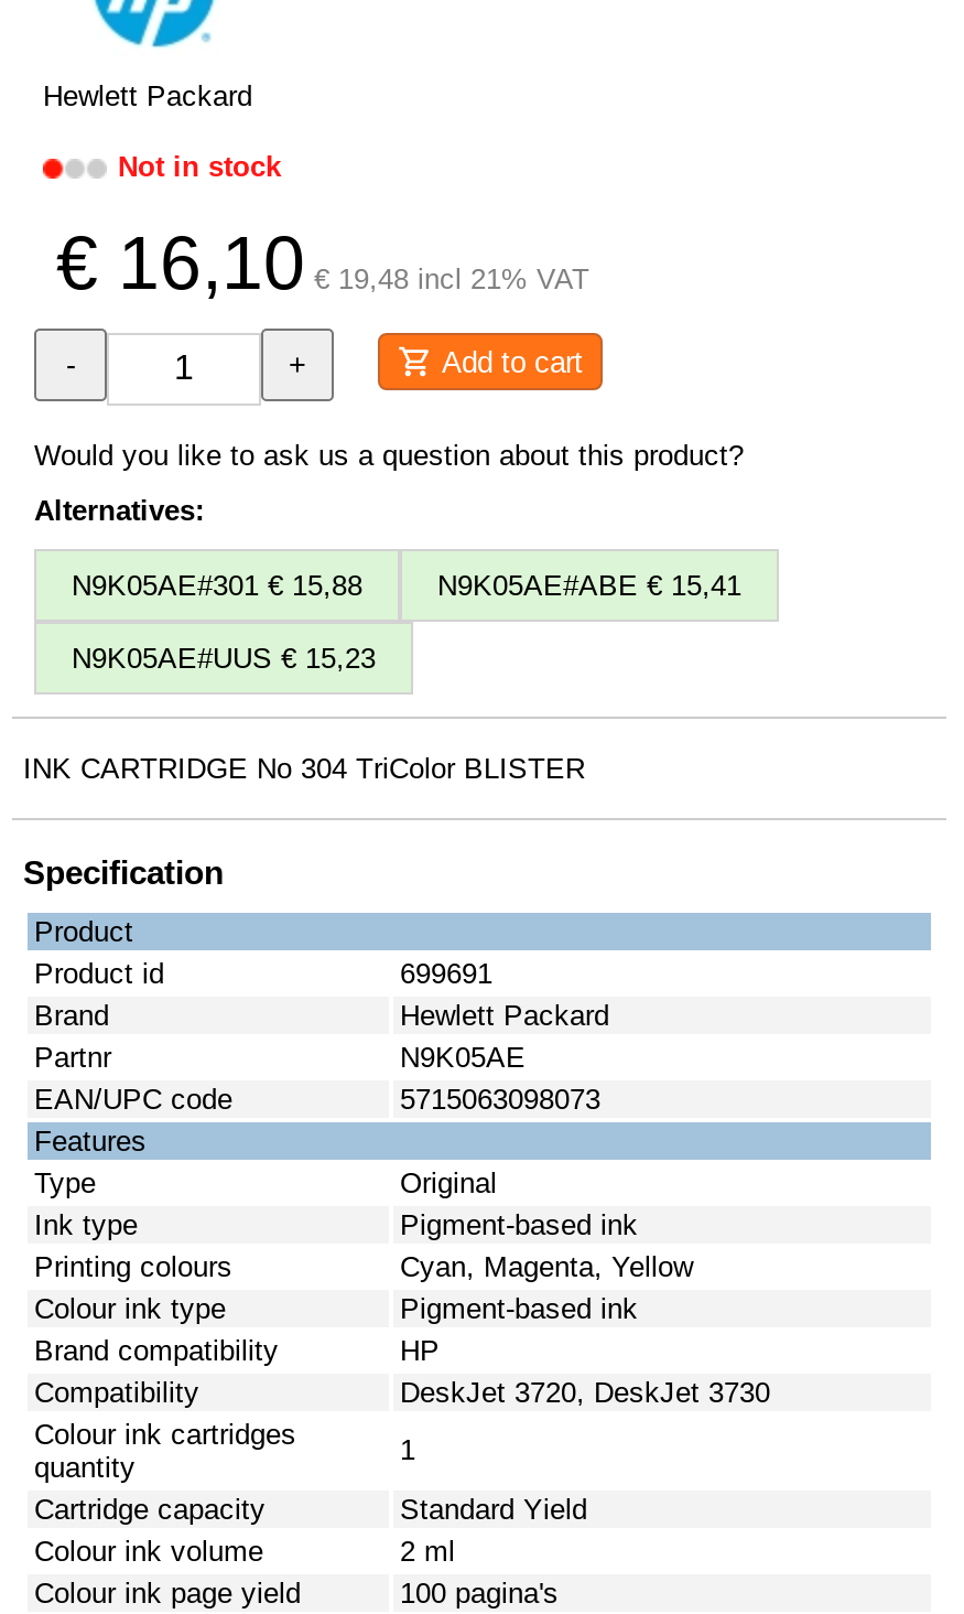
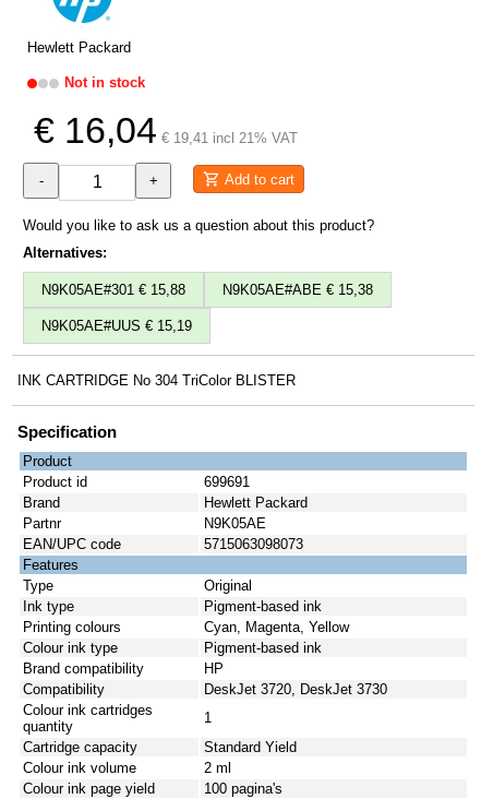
[56,220,589,304] € 16,10 € 19,48 incl 21% VAT -> [34,109,298,151] € 16,04 € 19,41 incl 21% VAT
[437,569,741,602] N9K05AE#ABE € 15,41 -> [223,282,373,298] N9K05AE#ABE € 15,38
[72,642,376,675] N9K05AE#UUS € 15,23 -> [41,318,192,334] N9K05AE#UUS € 15,19

